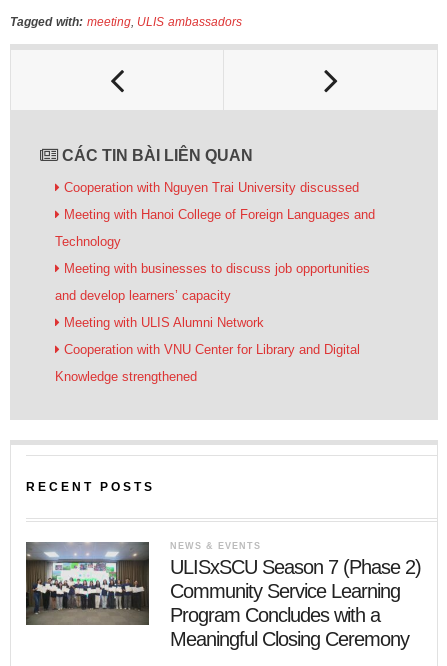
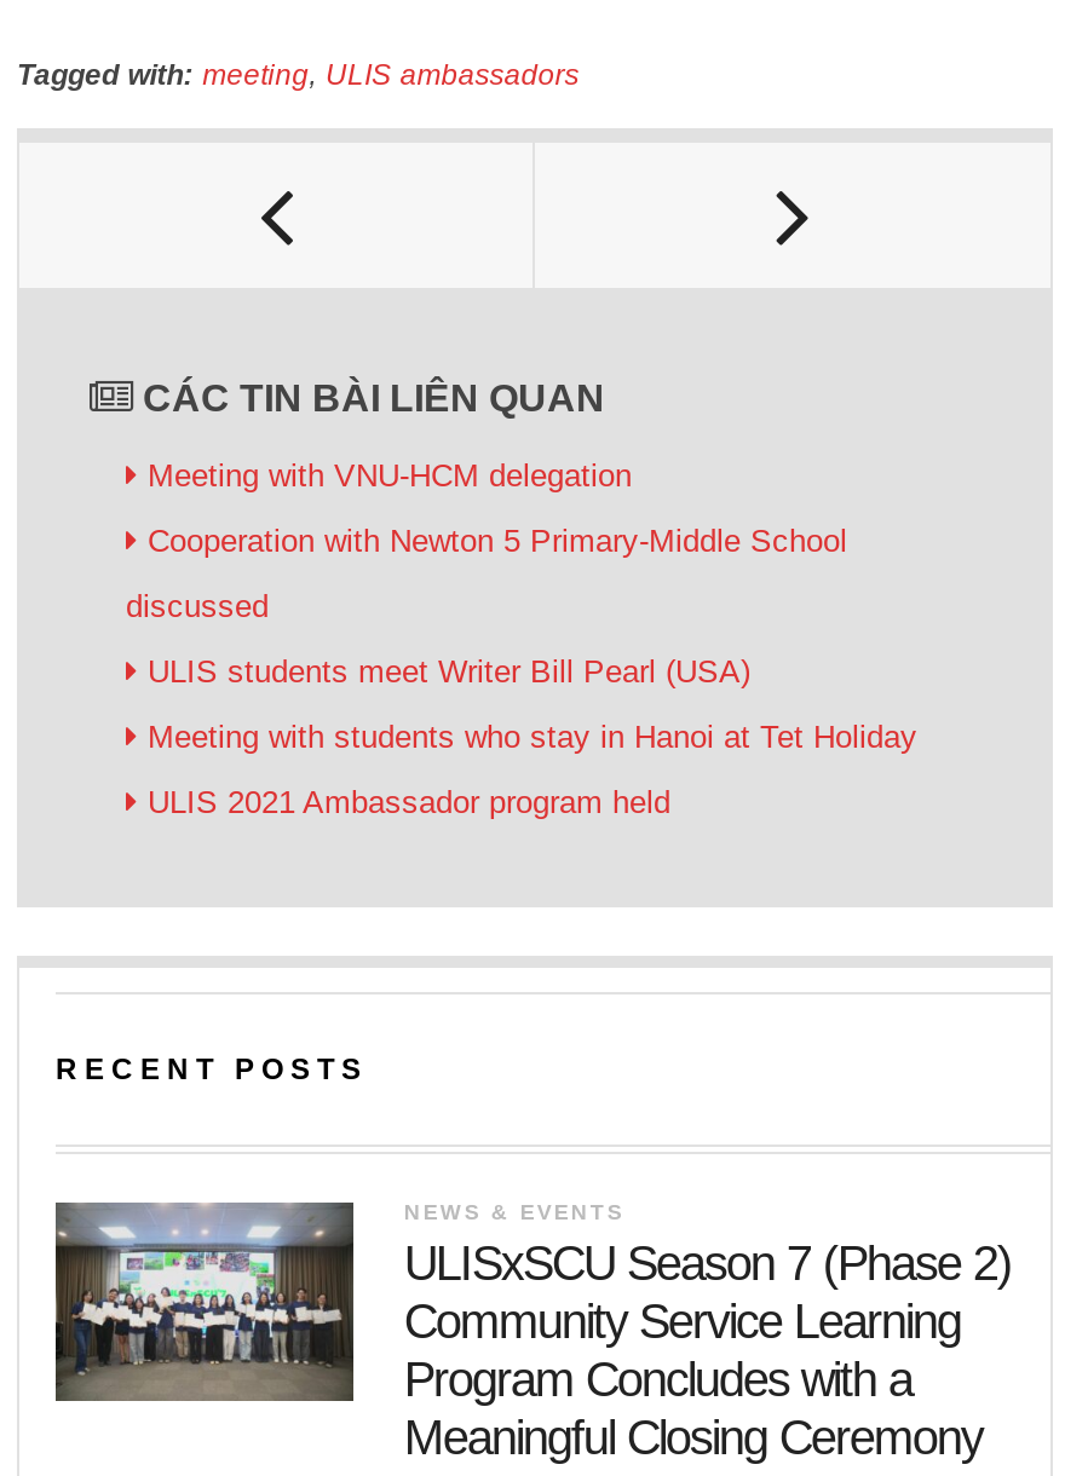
[55,180,375,384] Cooperation with Nguyen Trai University discussed | Meeting with Hanoi College of Foreign Languages and | Technology | Meeting with businesses to discuss job opportunities | and develop learners’ capacity | Meeting with ULIS Alumni Network | Cooperation with VNU Center for Library and Digital | Knowledge strengthened -> [126,457,917,820] Meeting with VNU-HCM delegation | Cooperation with Newton 5 Primary-Middle School | discussed | ULIS students meet Writer Bill Pearl (USA) | Meeting with students who stay in Hanoi at Tet Holiday | ULIS 2021 Ambassador program held

